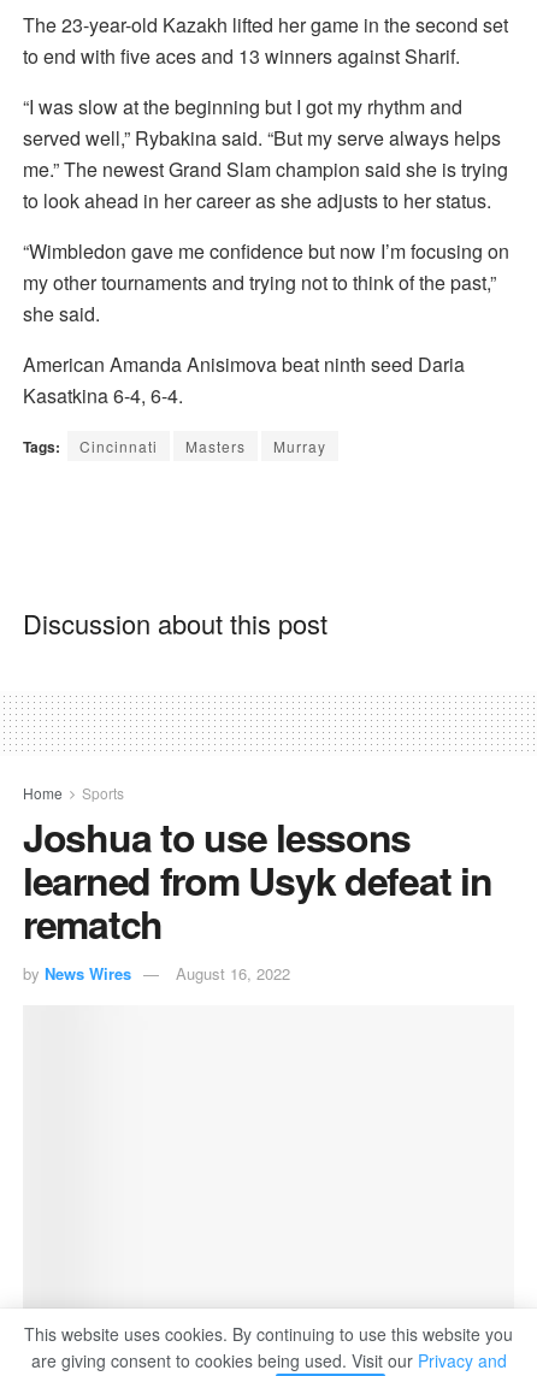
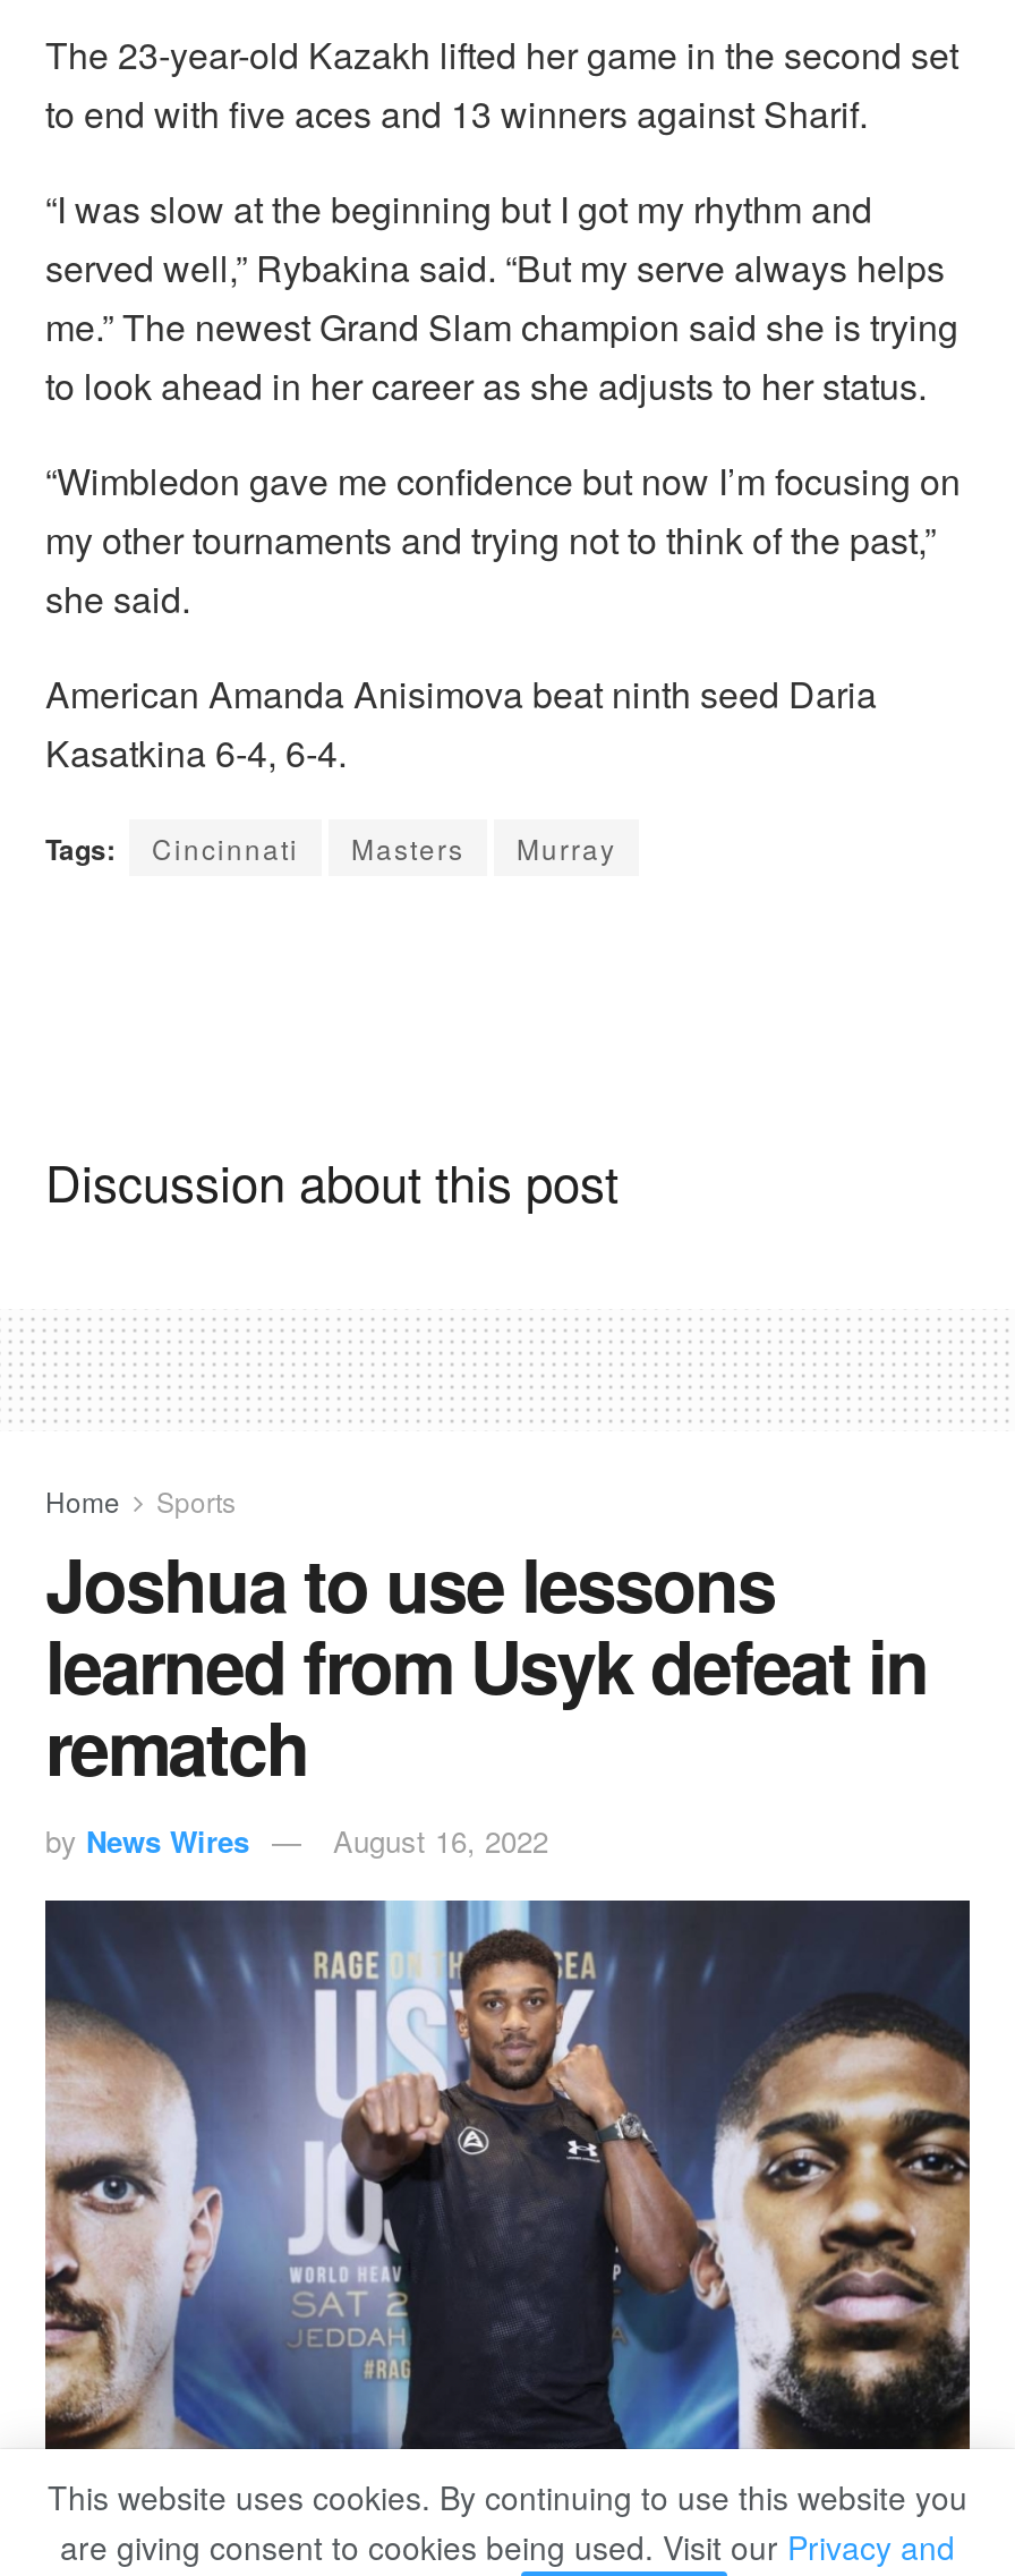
none -> [43,1898,972,2451] [image]

